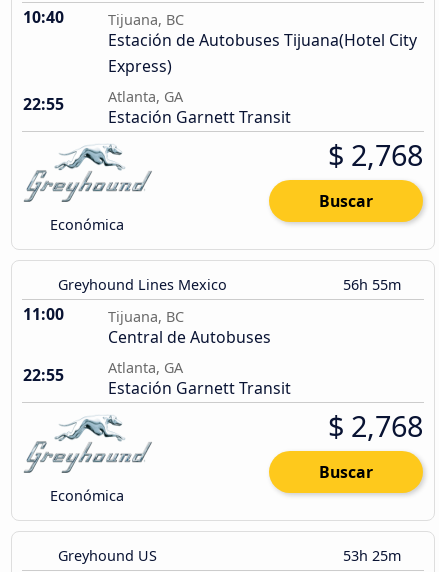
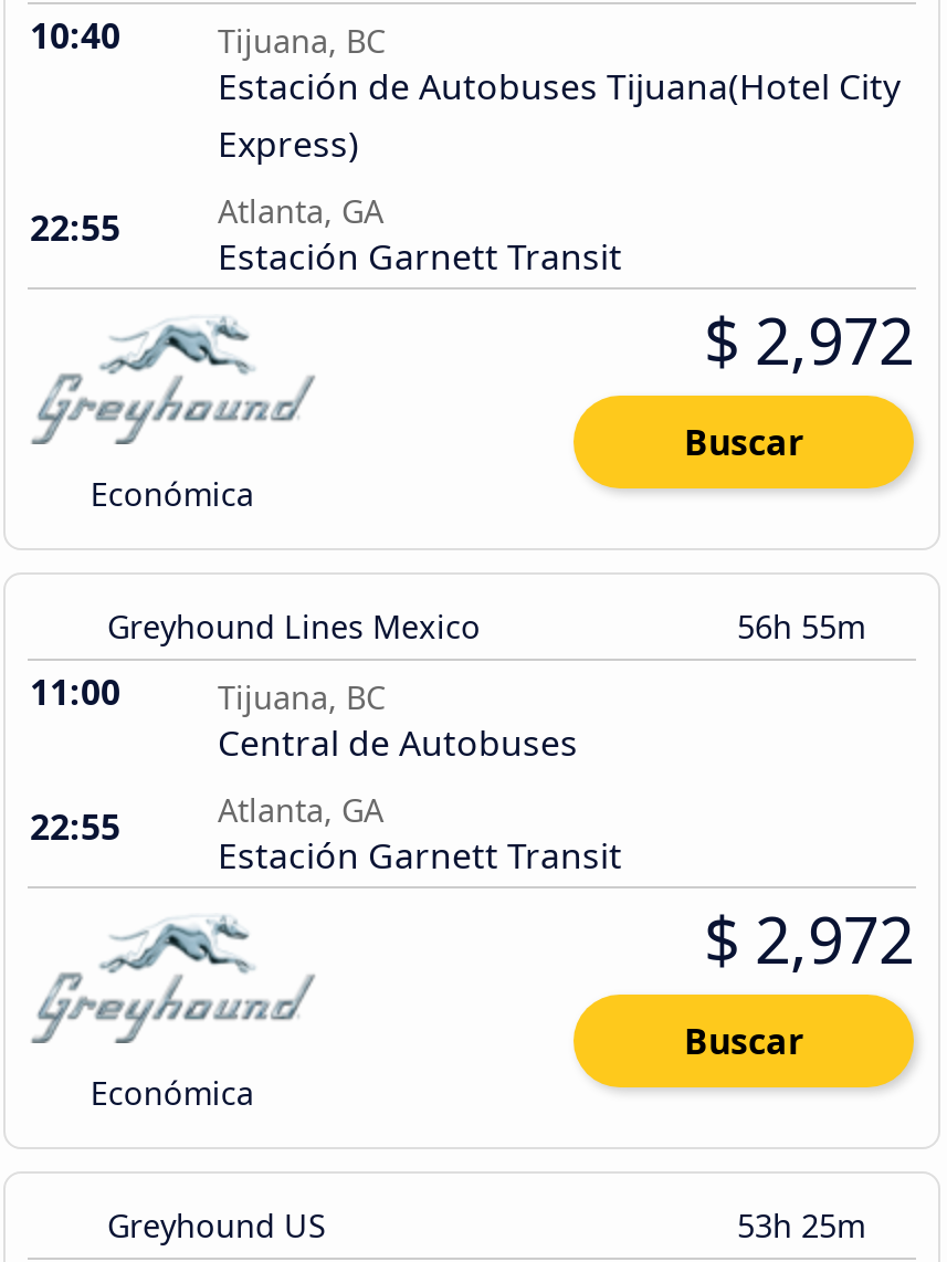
[328,135,423,174] $ 2,768 -> [704,297,914,383] $ 2,972
[328,406,423,445] $ 2,768 -> [704,896,914,982] $ 2,972

